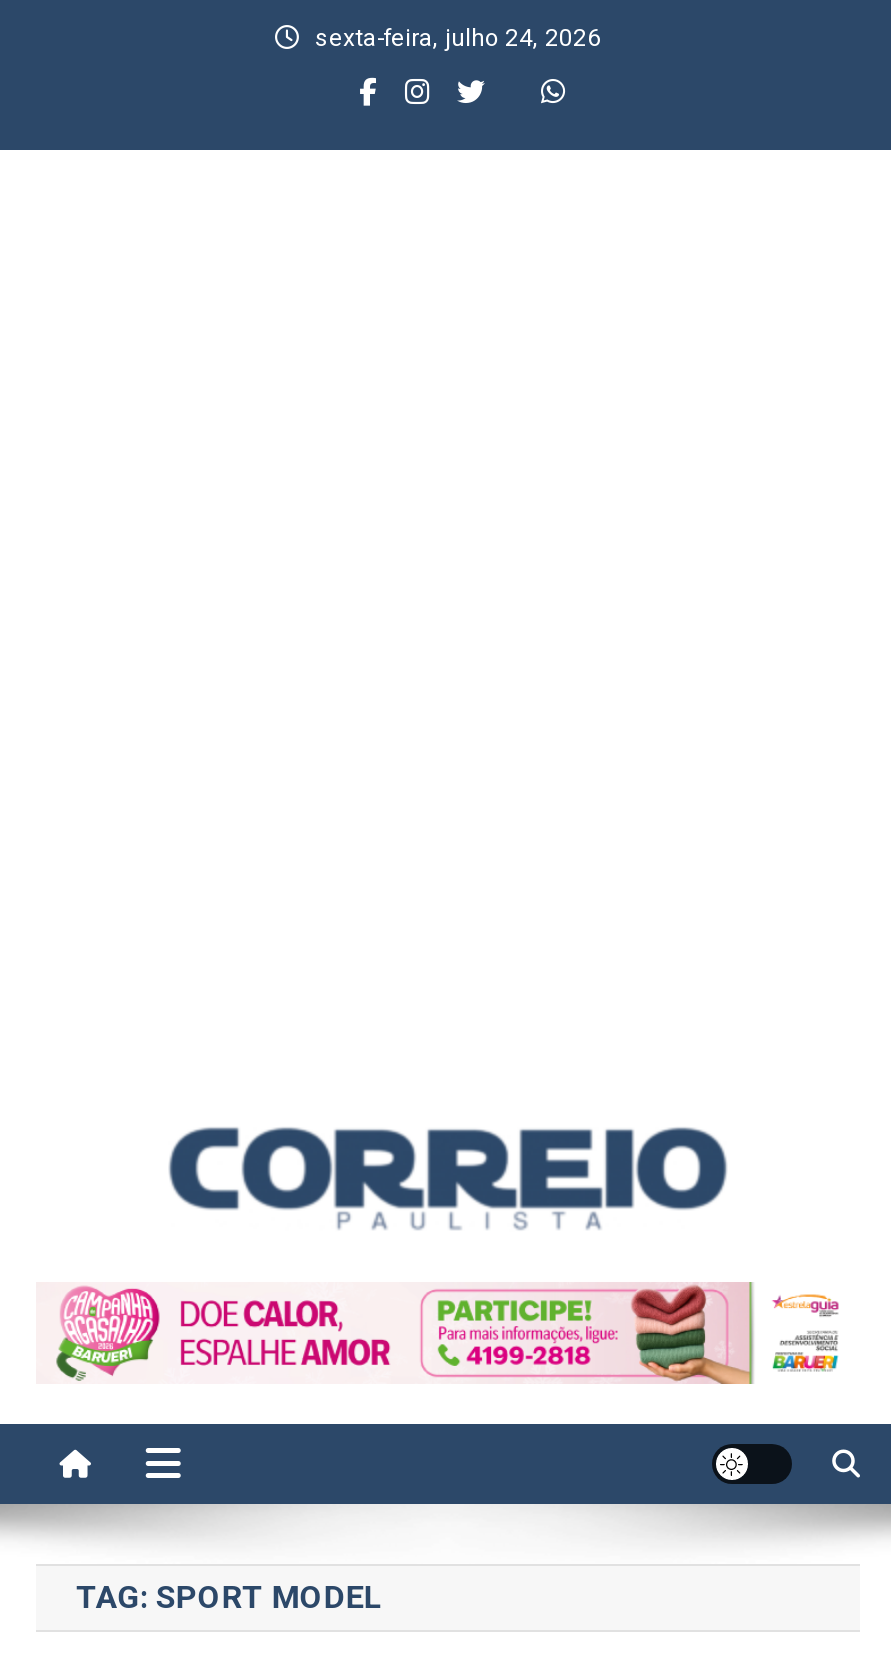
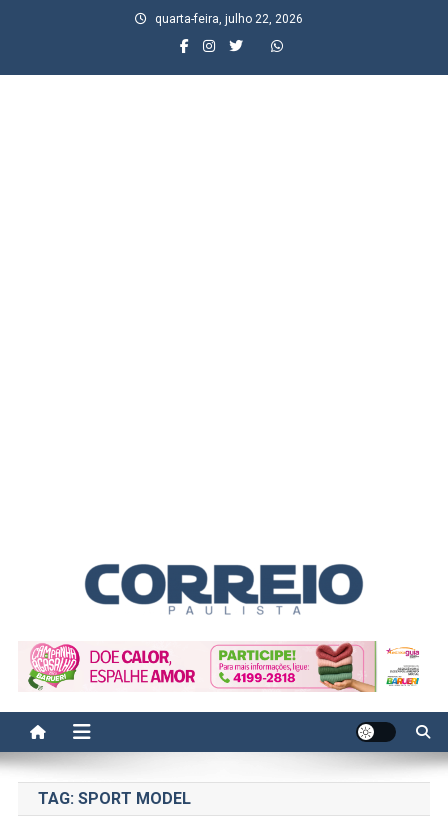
[315,24,601,52] sexta-feira, julho 24, 2026 -> [155,12,303,26] quarta-feira, julho 22, 2026

